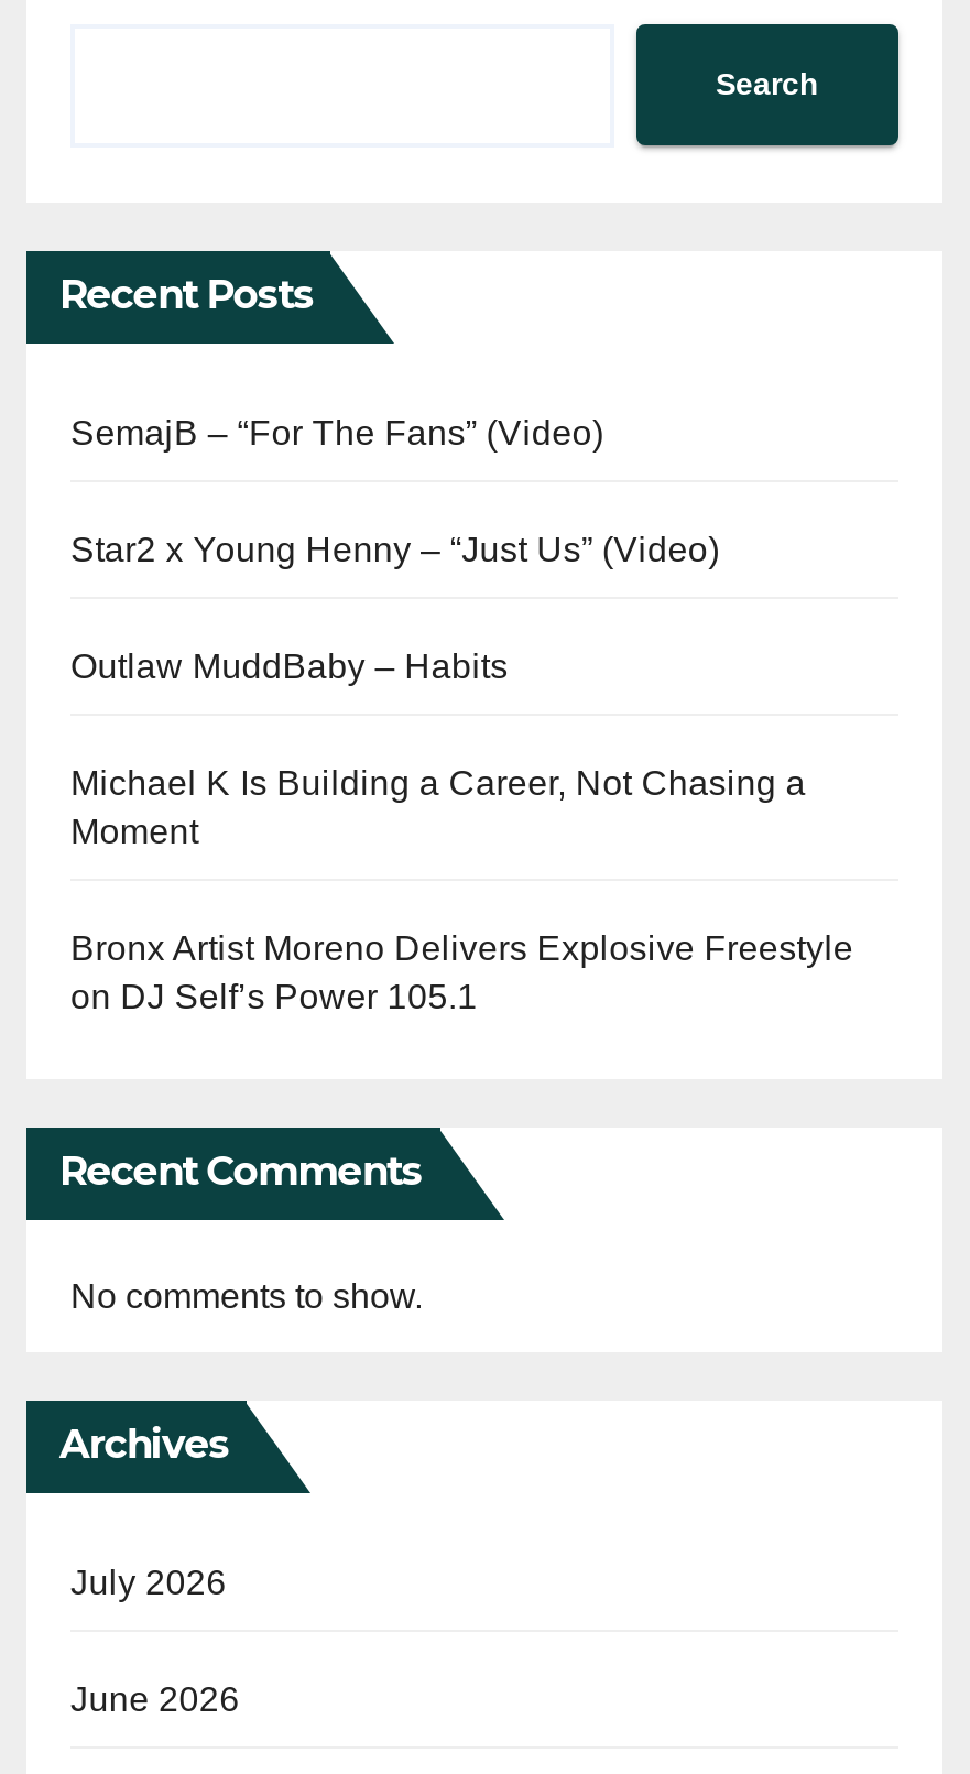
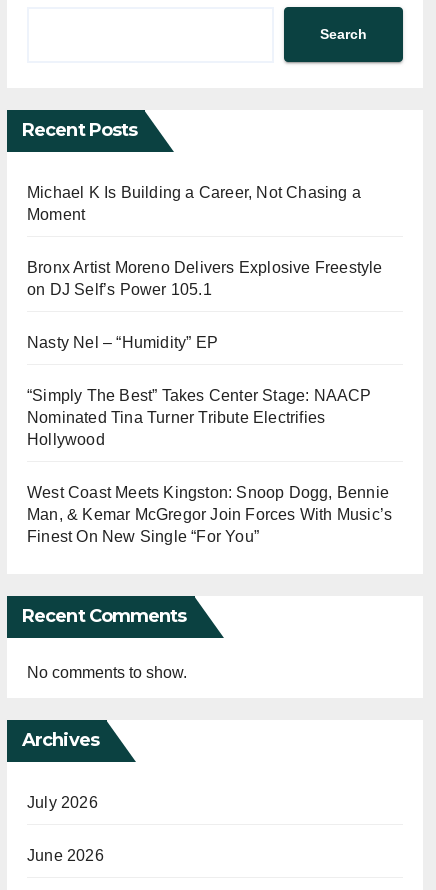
[70,414,720,685] SemajB – “For The Fans” (Video) | Star2 x Young Henny – “Just Us” (Video) | Outlaw MuddBaby – Habits -> none
moved [70,764,854,1015] -> [27,184,383,298]: Michael K Is Building a Career, Not Chasing a | Moment | Bronx Artist Moreno Delivers Explosive Freestyle | on DJ Self’s Power 105.1
none -> [27,334,392,545] Nasty Nel – “Humidity” EP | “Simply The Best” Takes Center Stage: NAACP | Nominated Tina Turner Tribute Electrifies | Hollywood | West Coast Meets Kingston: Snoop Dogg, Bennie | Man, & Kemar McGregor Join Forces With Music’s | Finest On New Single “For You”

